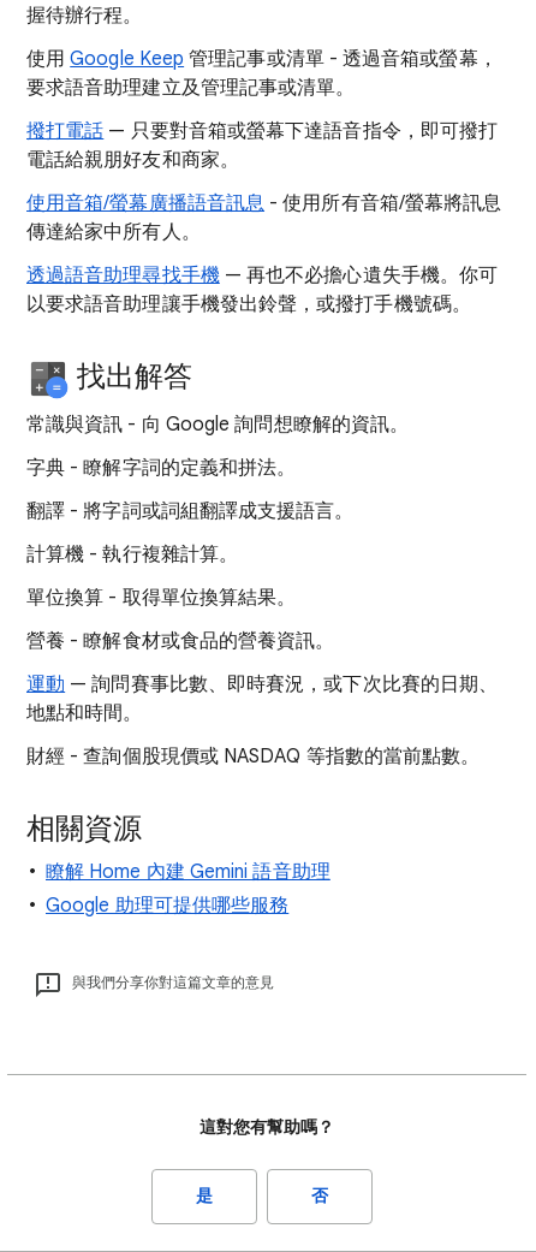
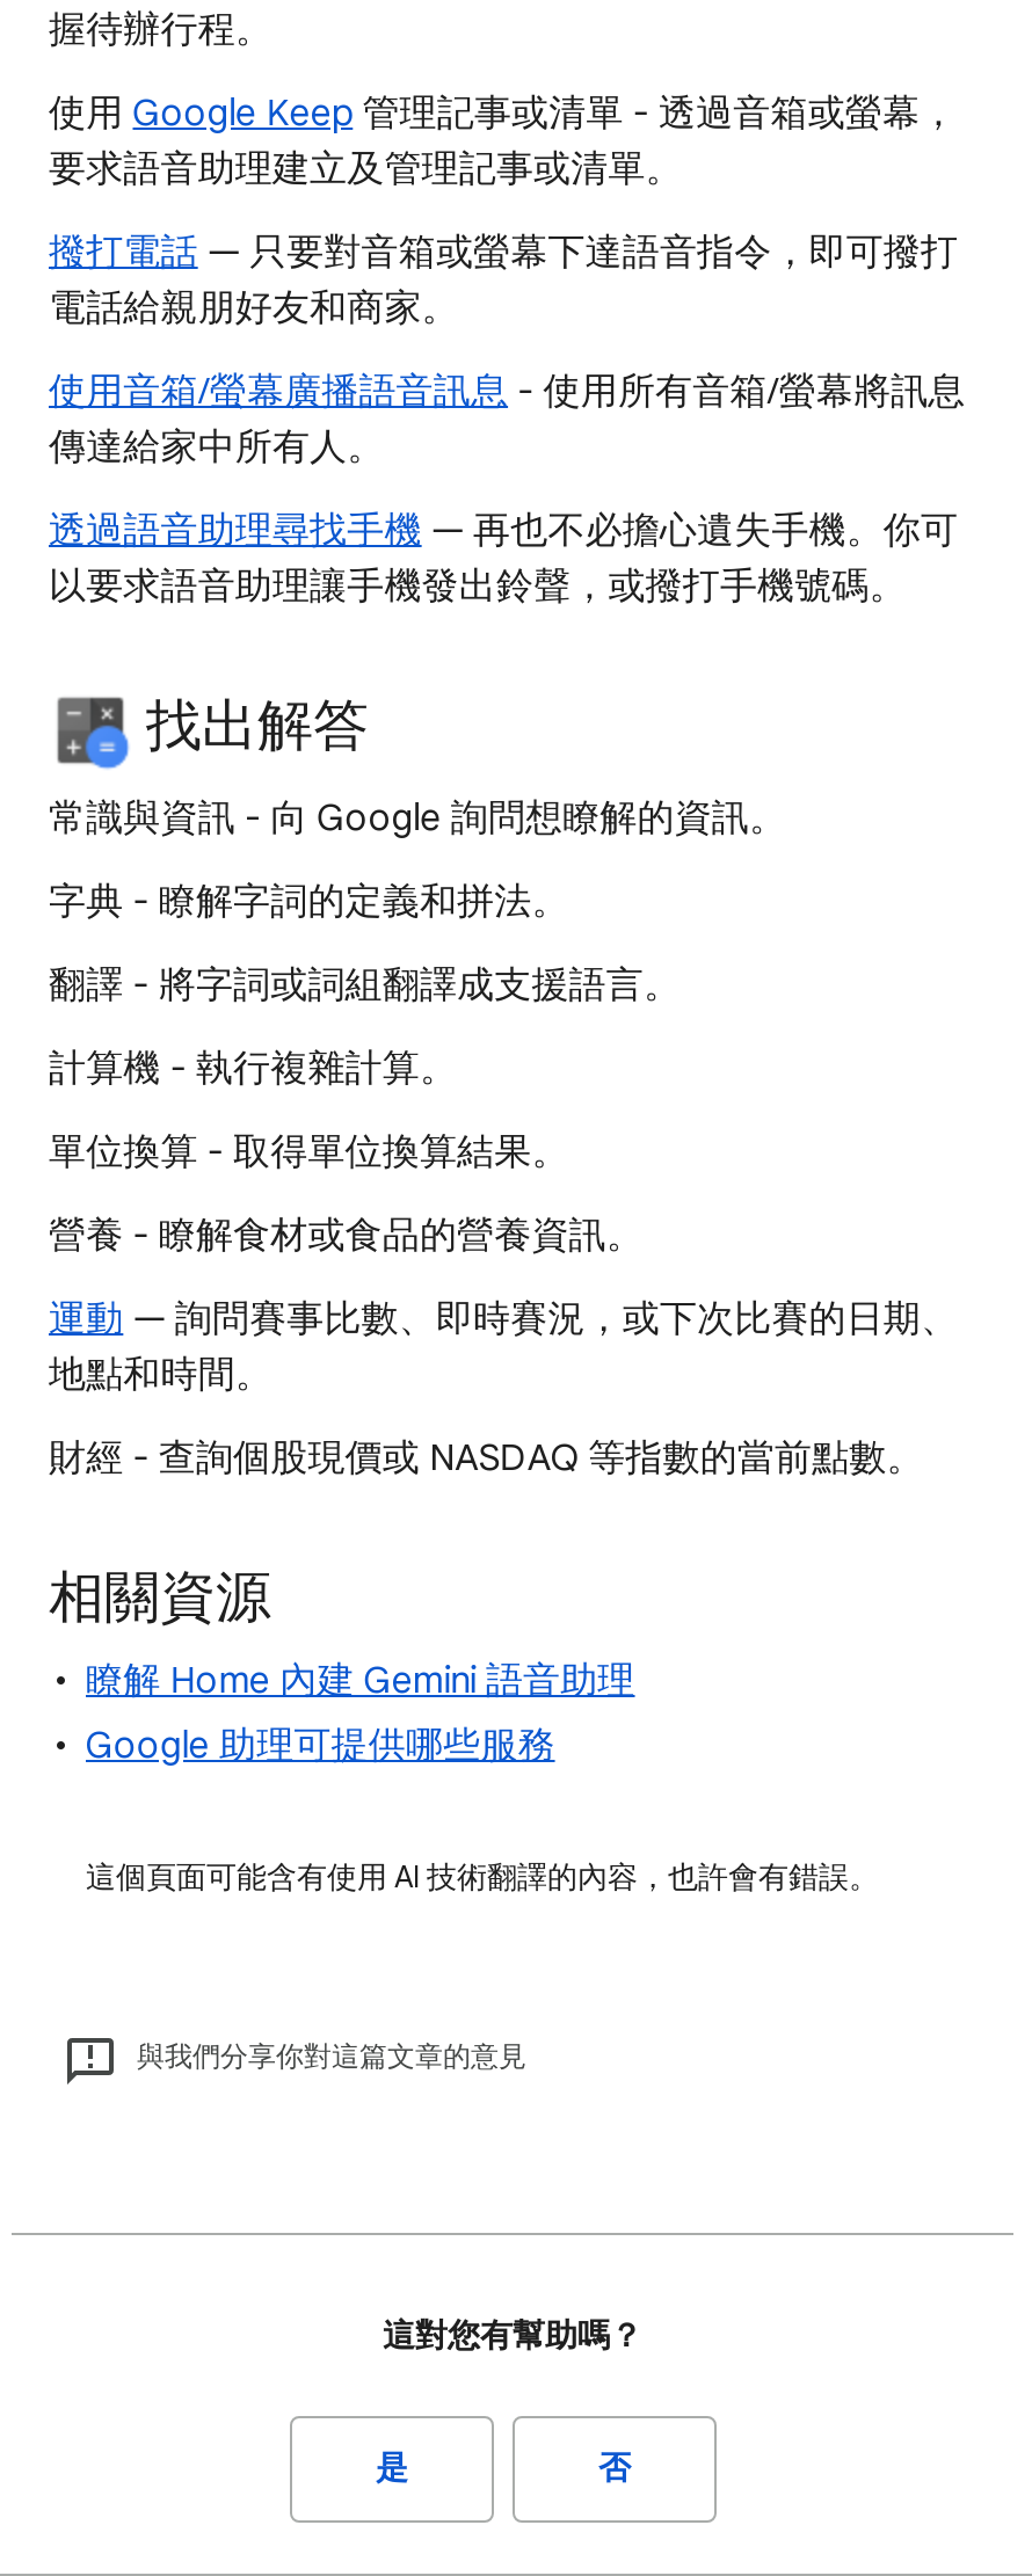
none -> [86,1857,879,1897] 這個頁面可能含有使用 AI 技術翻譯的內容，也許會有錯誤。

